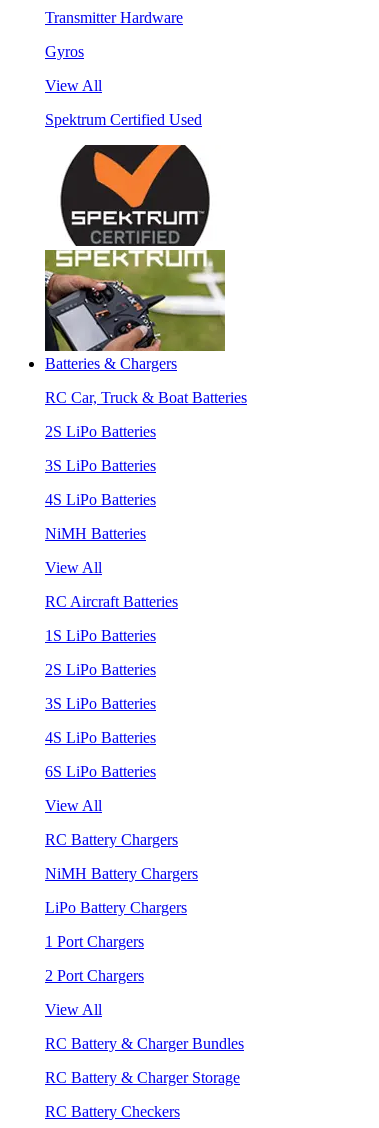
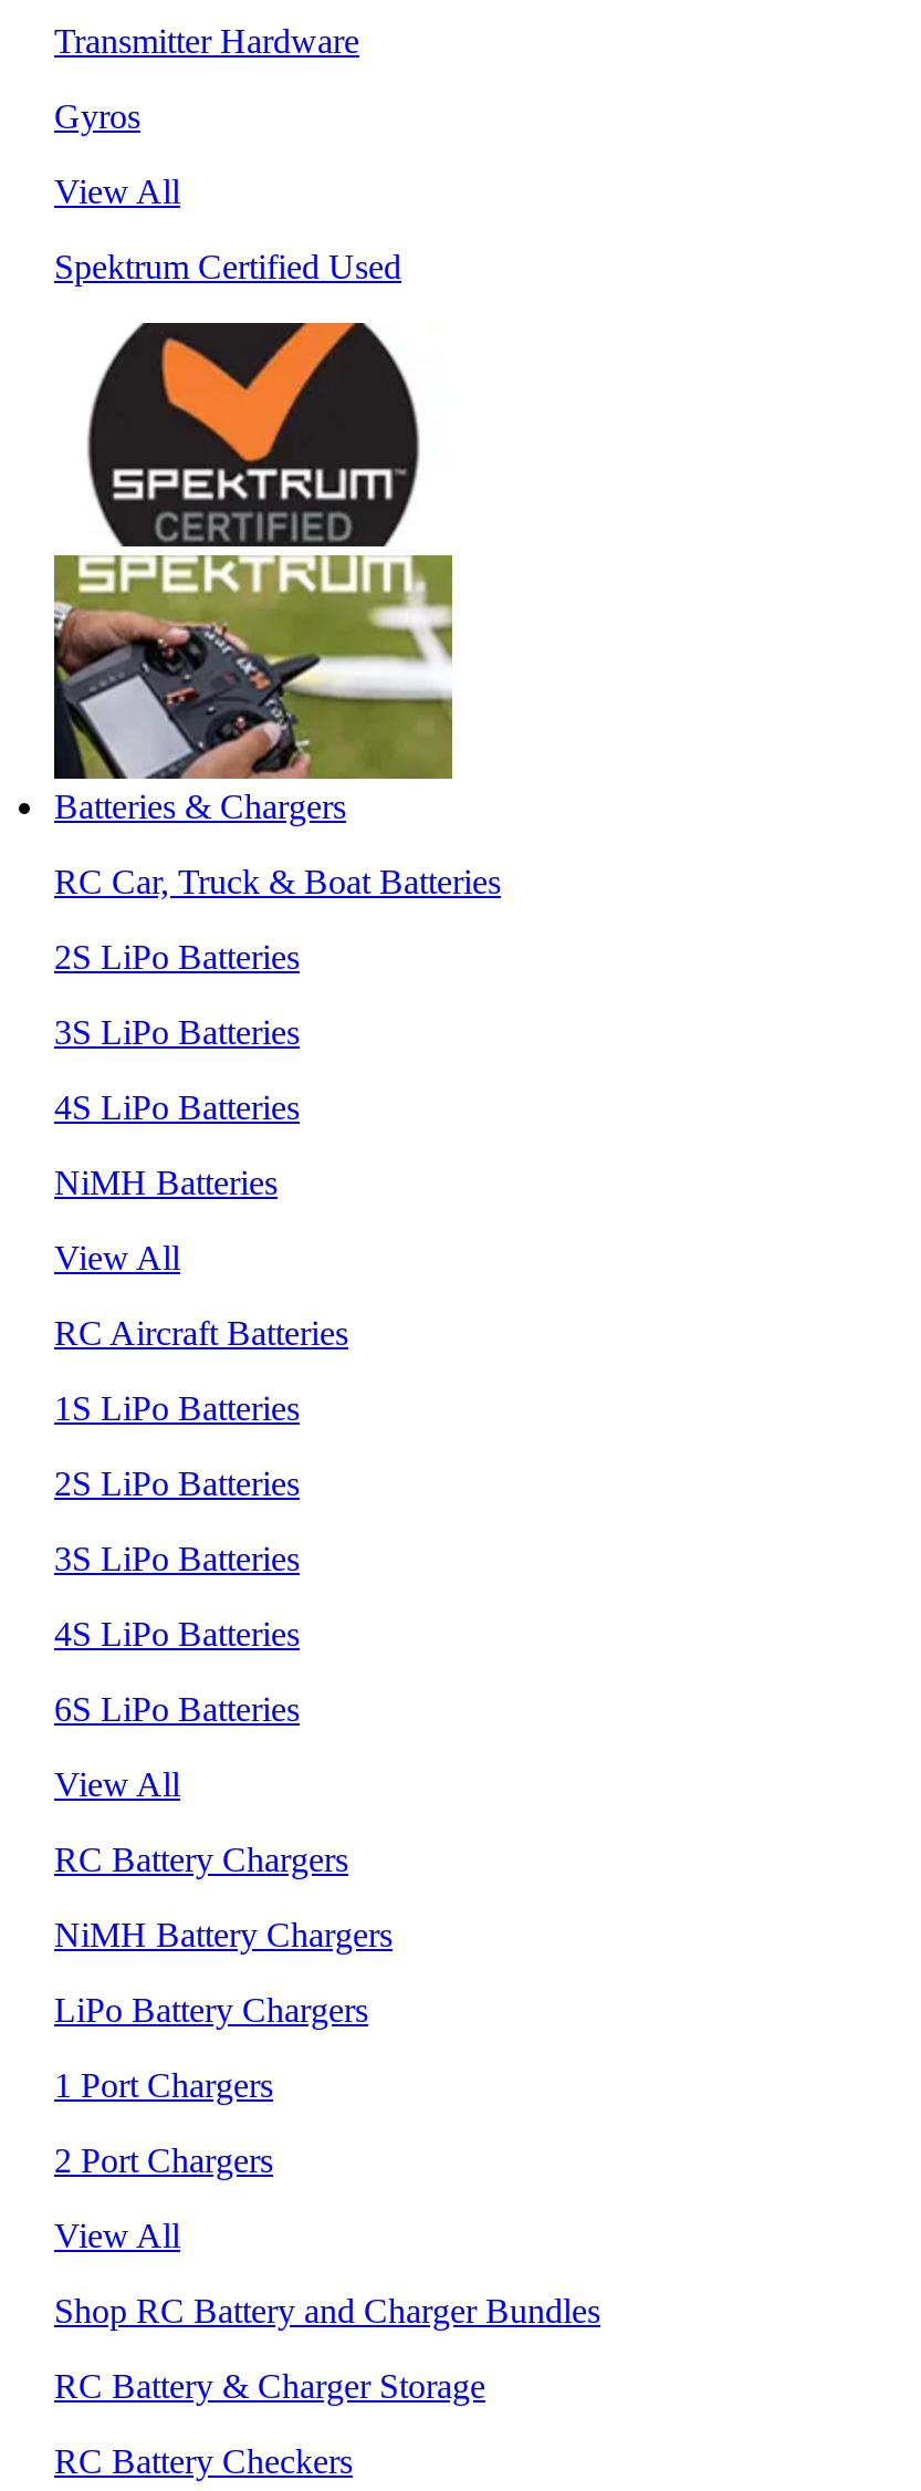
[45,1035,244,1052] RC Battery & Charger Bundles -> [54,2291,600,2329] Shop RC Battery and Charger Bundles

